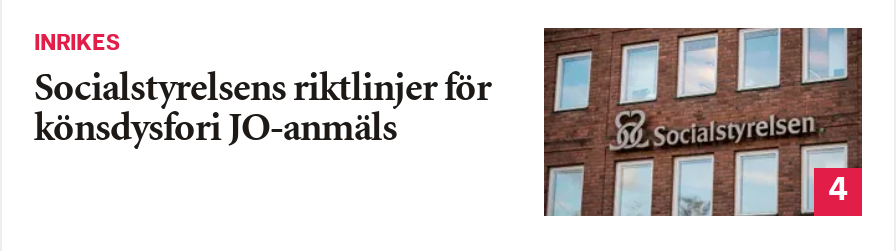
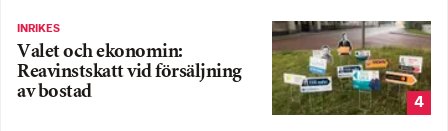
[34,27,862,219] [image] | Socialstyrelsens riktlinjer för | könsdysfori JO-anmäls -> [17,20,432,116] [image] | Valet och ekonomin: | Reavinstskatt vid försäljning | av bostad

